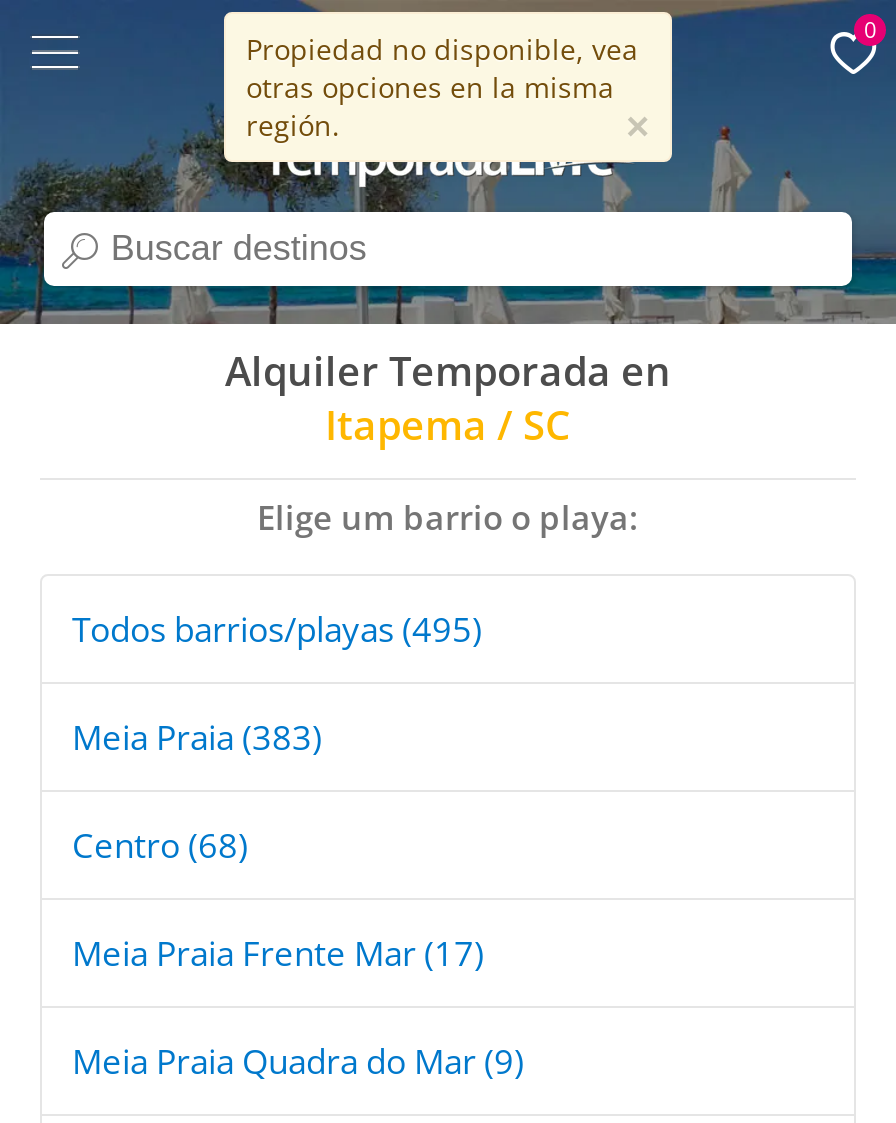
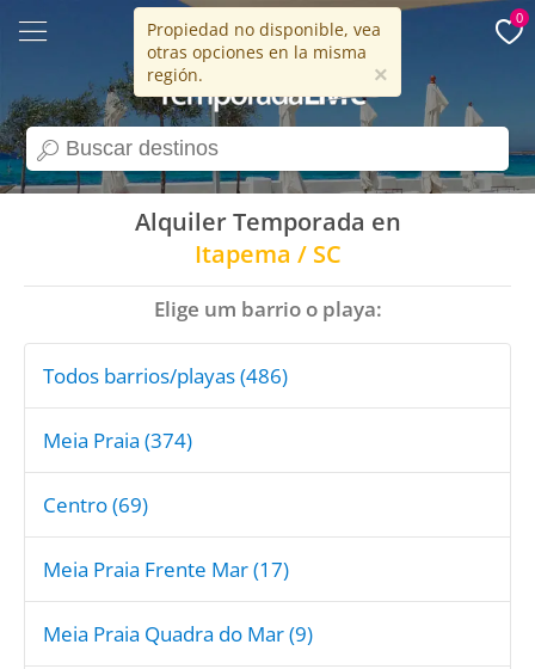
[72,606,482,652] Todos barrios/playas (495) -> [43,362,288,389] Todos barrios/playas (486)
[72,714,322,760] Meia Praia (383) -> [43,426,192,454] Meia Praia (374)
[72,822,248,868] Centro (68) -> [43,491,148,518] Centro (69)

